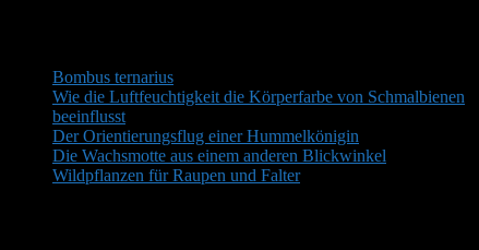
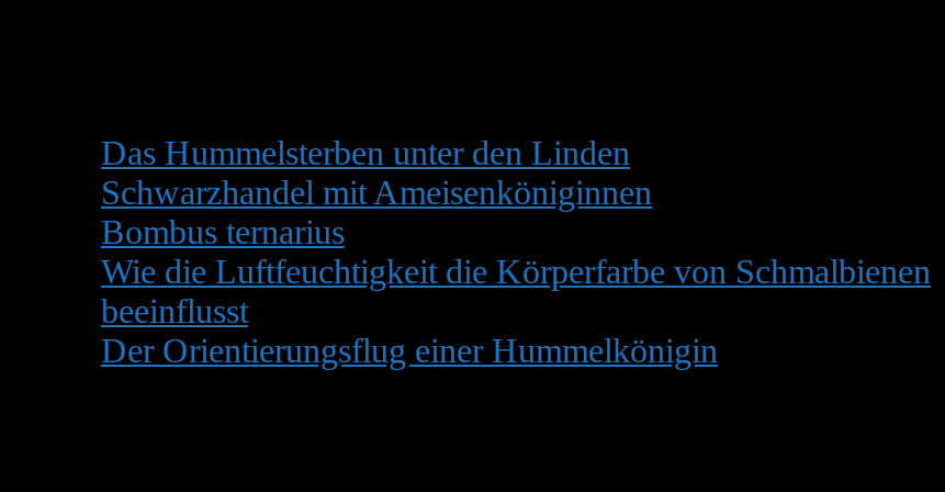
none -> [101,133,652,210] Das Hummelsterben unter den Linden | Schwarzhandel mit Ameisenköniginnen
moved [52,67,465,145] -> [101,212,931,368]: Bombus ternarius | Wie die Luftfeuchtigkeit die Körperfarbe von Schmalbienen | beeinflusst | Der Orientierungsflug einer Hummelkönigin
[52,146,386,184] Die Wachsmotte aus einem anderen Blickwinkel | Wildpflanzen für Raupen und Falter -> none

